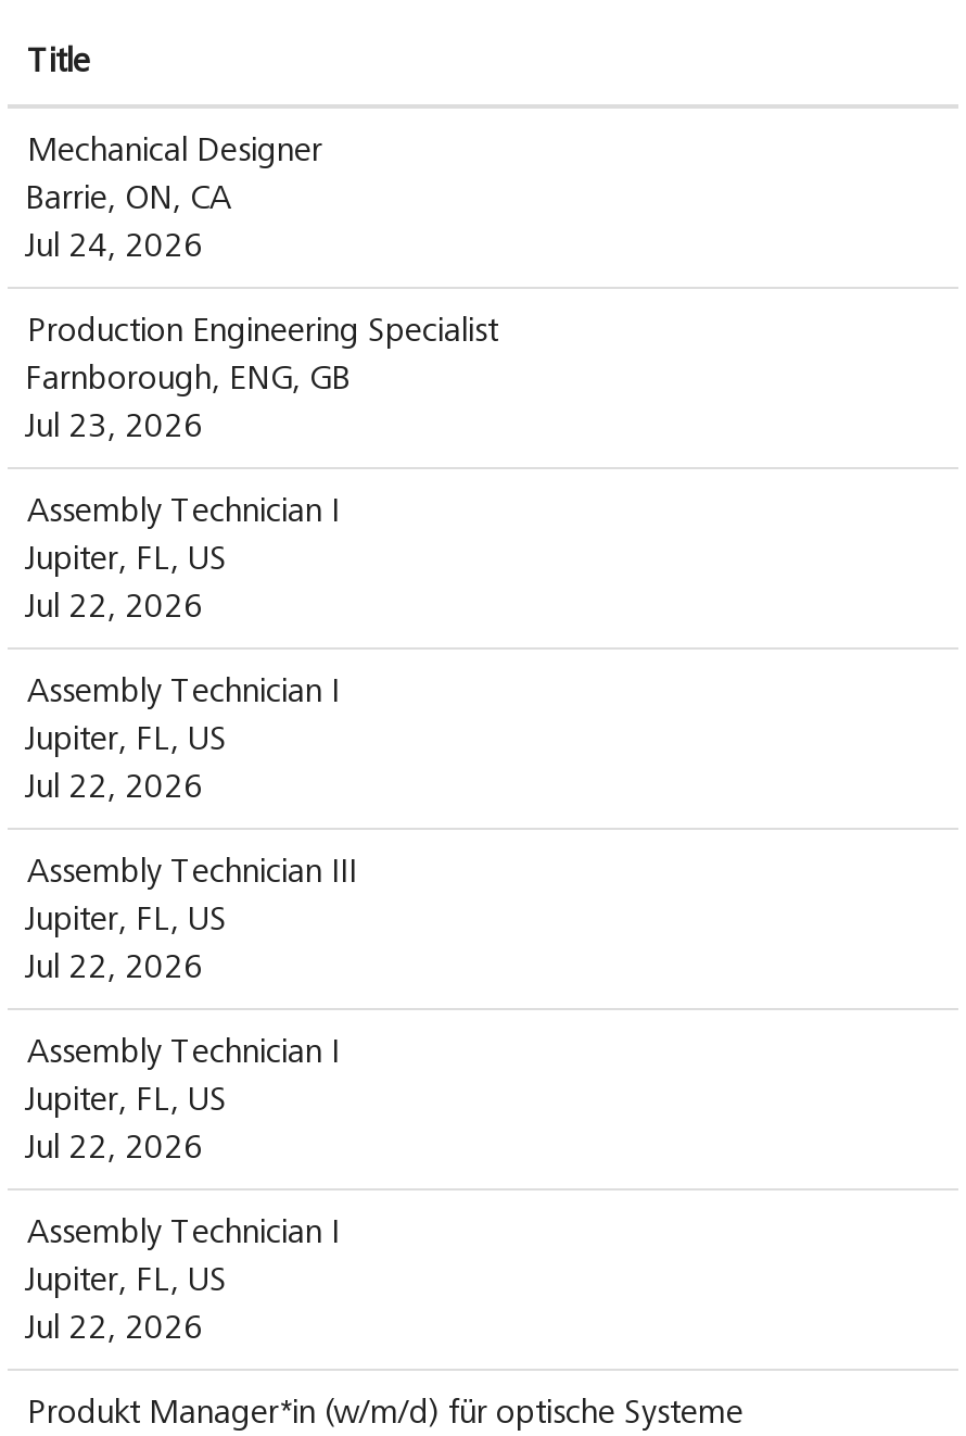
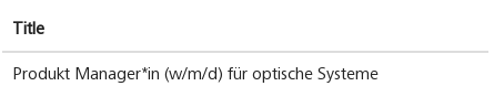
[25,131,498,1344] Mechanical Designer | Barrie, ON, CA | Jul 24, 2026 | Production Engineering Specialist | Farnborough, ENG, GB | Jul 23, 2026 | Assembly Technician I | Jupiter, FL, US | Jul 22, 2026 | Assembly Technician I | Jupiter, FL, US | Jul 22, 2026 | Assembly Technician III | Jupiter, FL, US | Jul 22, 2026 | Assembly Technician I | Jupiter, FL, US | Jul 22, 2026 | Assembly Technician I | Jupiter, FL, US | Jul 22, 2026 -> none

